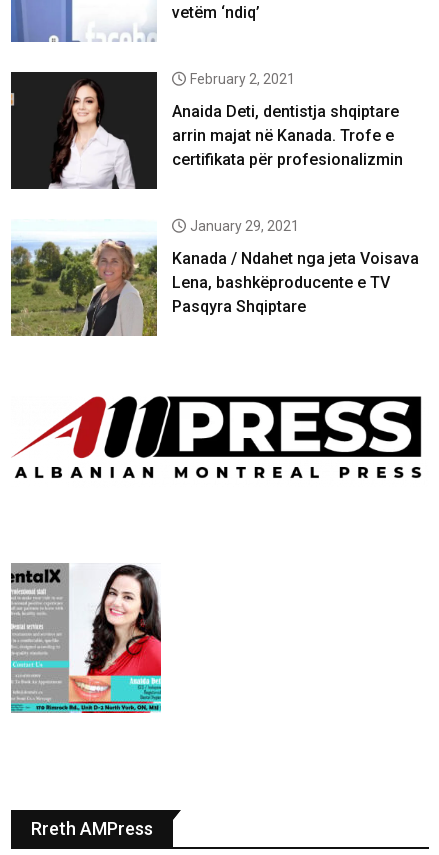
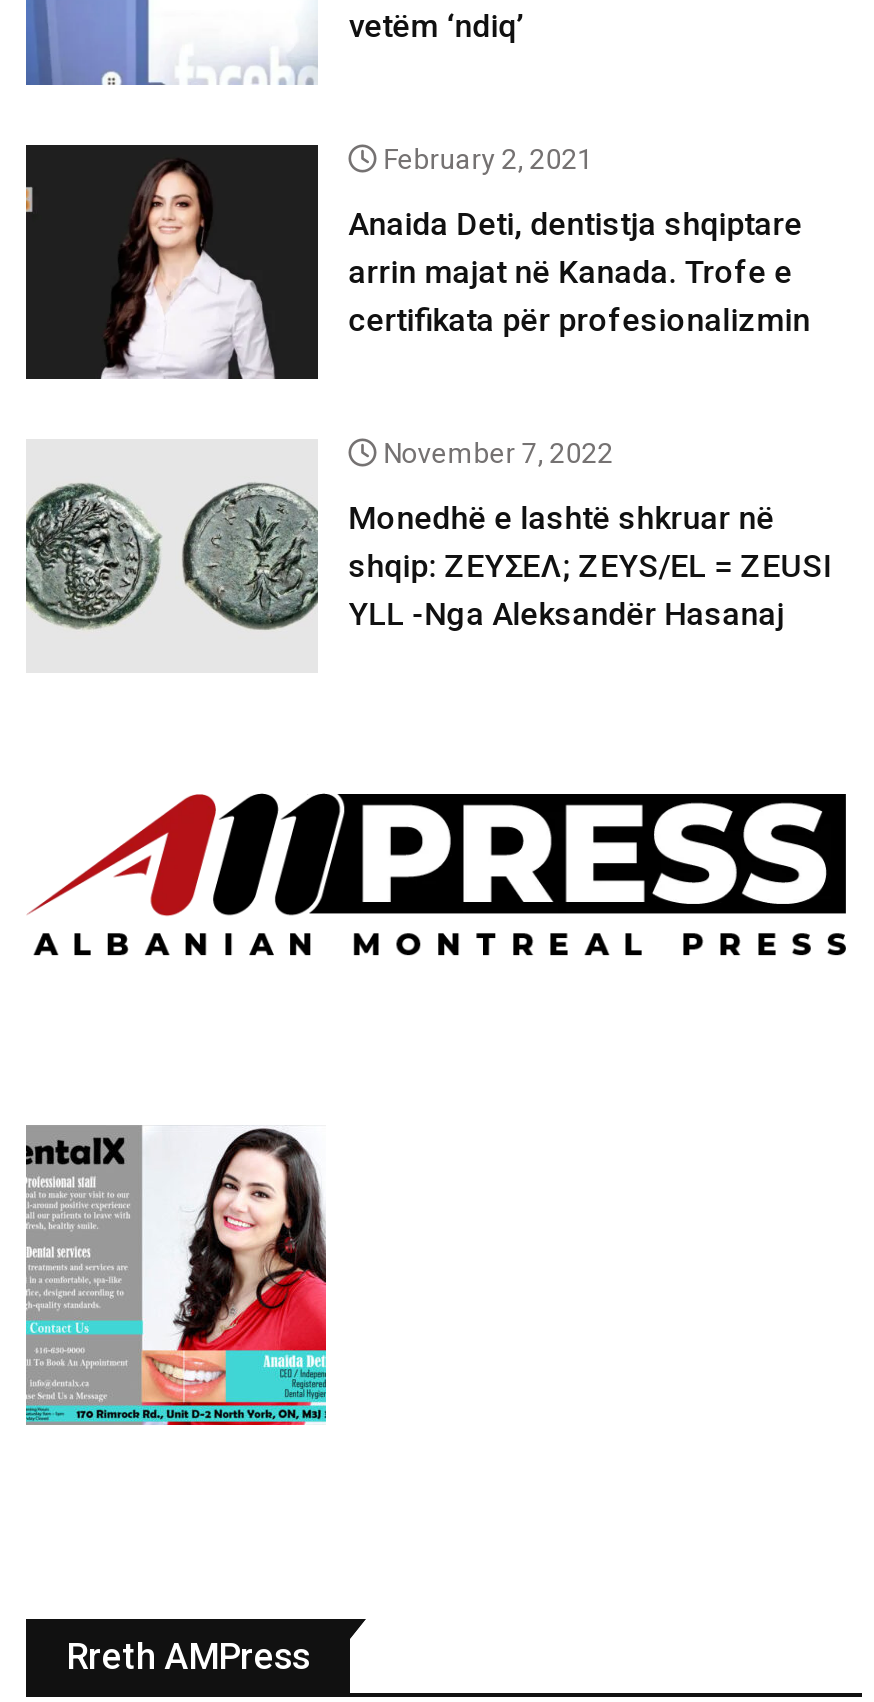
[190,218,299,234] January 29, 2021 -> [384,437,614,469] November 7, 2022
[10,239,419,337] [image] | Kanada / Ndahet nga jeta Voisava | Lena, bashkëproducente e TV | Pasqyra Shqiptare -> [26,480,831,672] [image] | Monedhë e lashtë shkruar në | shqip: ΖΕΥΣΕΛ; ZEYS/EL = ZEUSI | YLL -Nga Aleksandër Hasanaj

